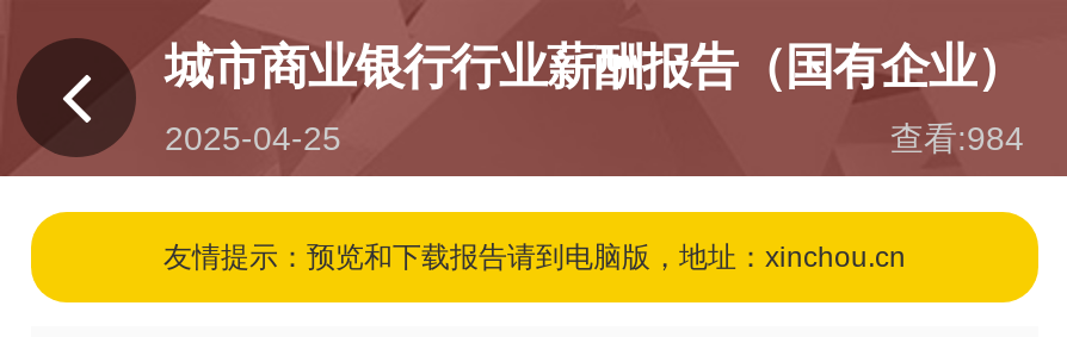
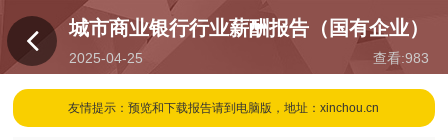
[890,119,1024,157] 查看:984 -> [373,50,429,66] 查看:983

